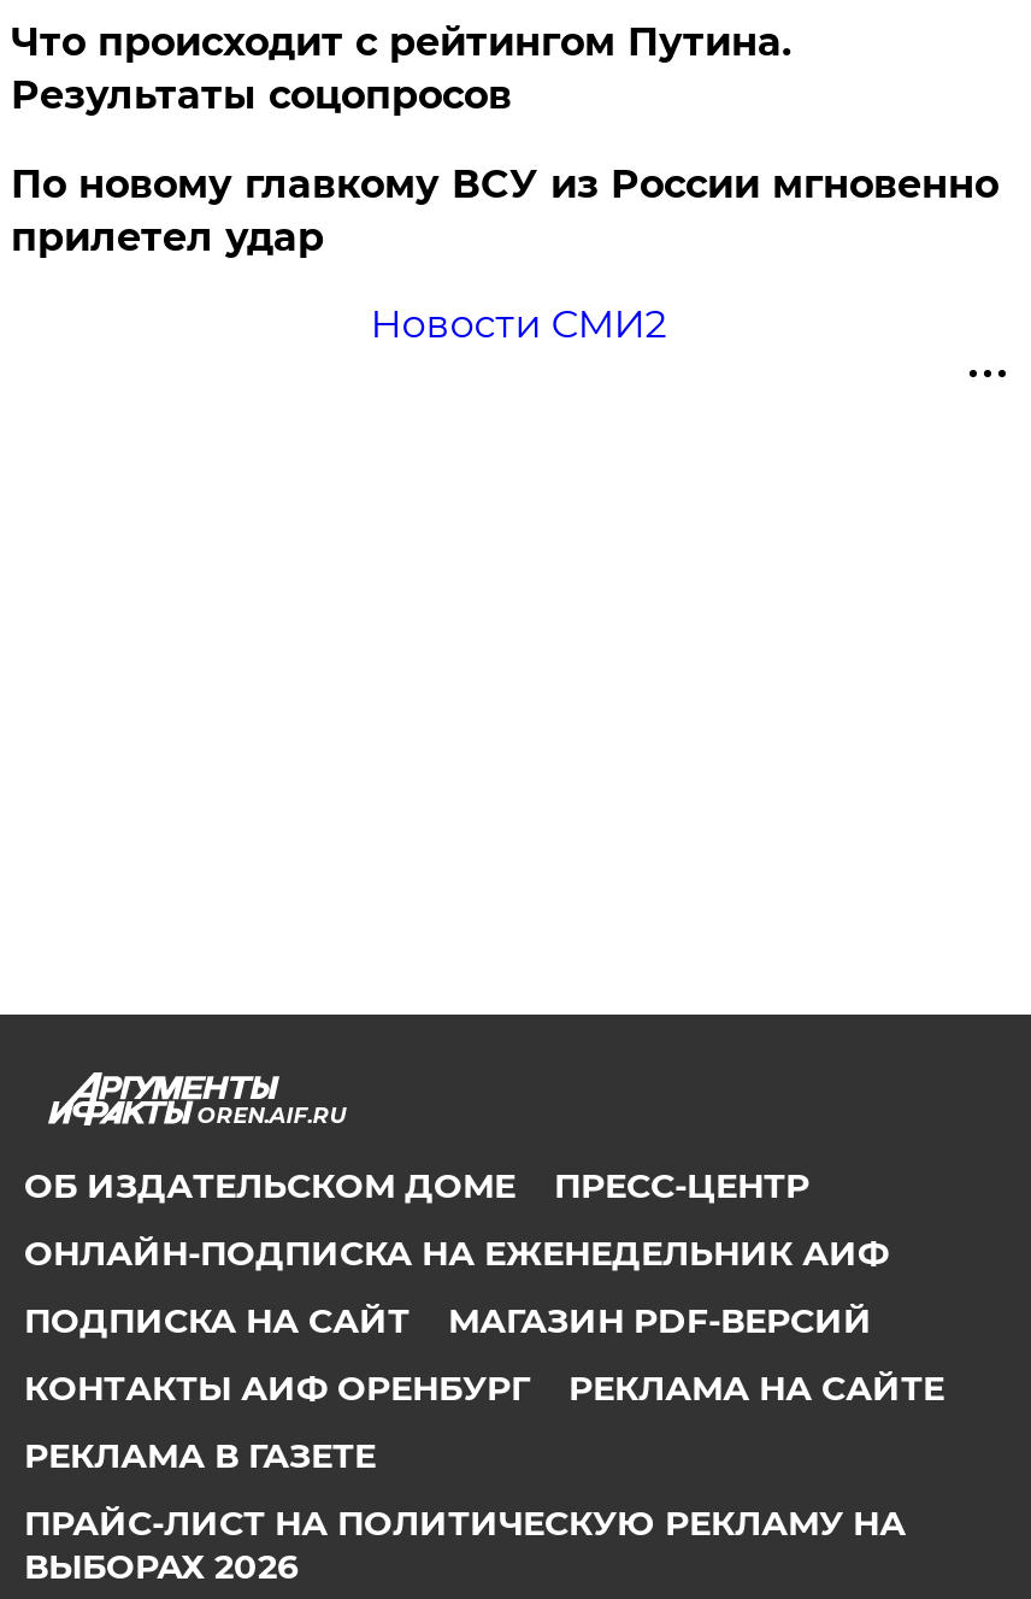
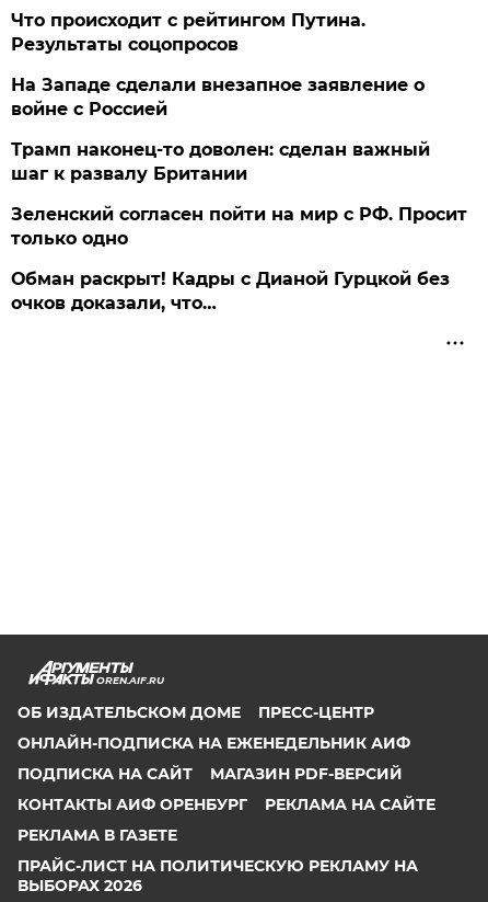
[11,161,998,347] По новому главкому ВСУ из России мгновенно | прилетел удар | Новости СМИ2 -> [11,75,468,313] На Западе сделали внезапное заявление о | войне с Россией | Трамп наконец-то доволен: сделан важный | шаг к развалу Британии | Зеленский согласен пойти на мир с РФ. Просит | только одно | Обман раскрыт! Кадры с Дианой Гурцкой без | очков доказали, что…

